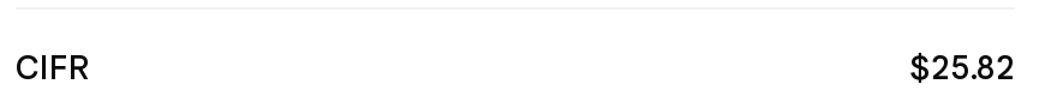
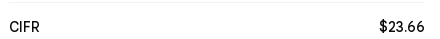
[909,46,1015,89] $25.82 -> [379,18,425,36] $23.66

